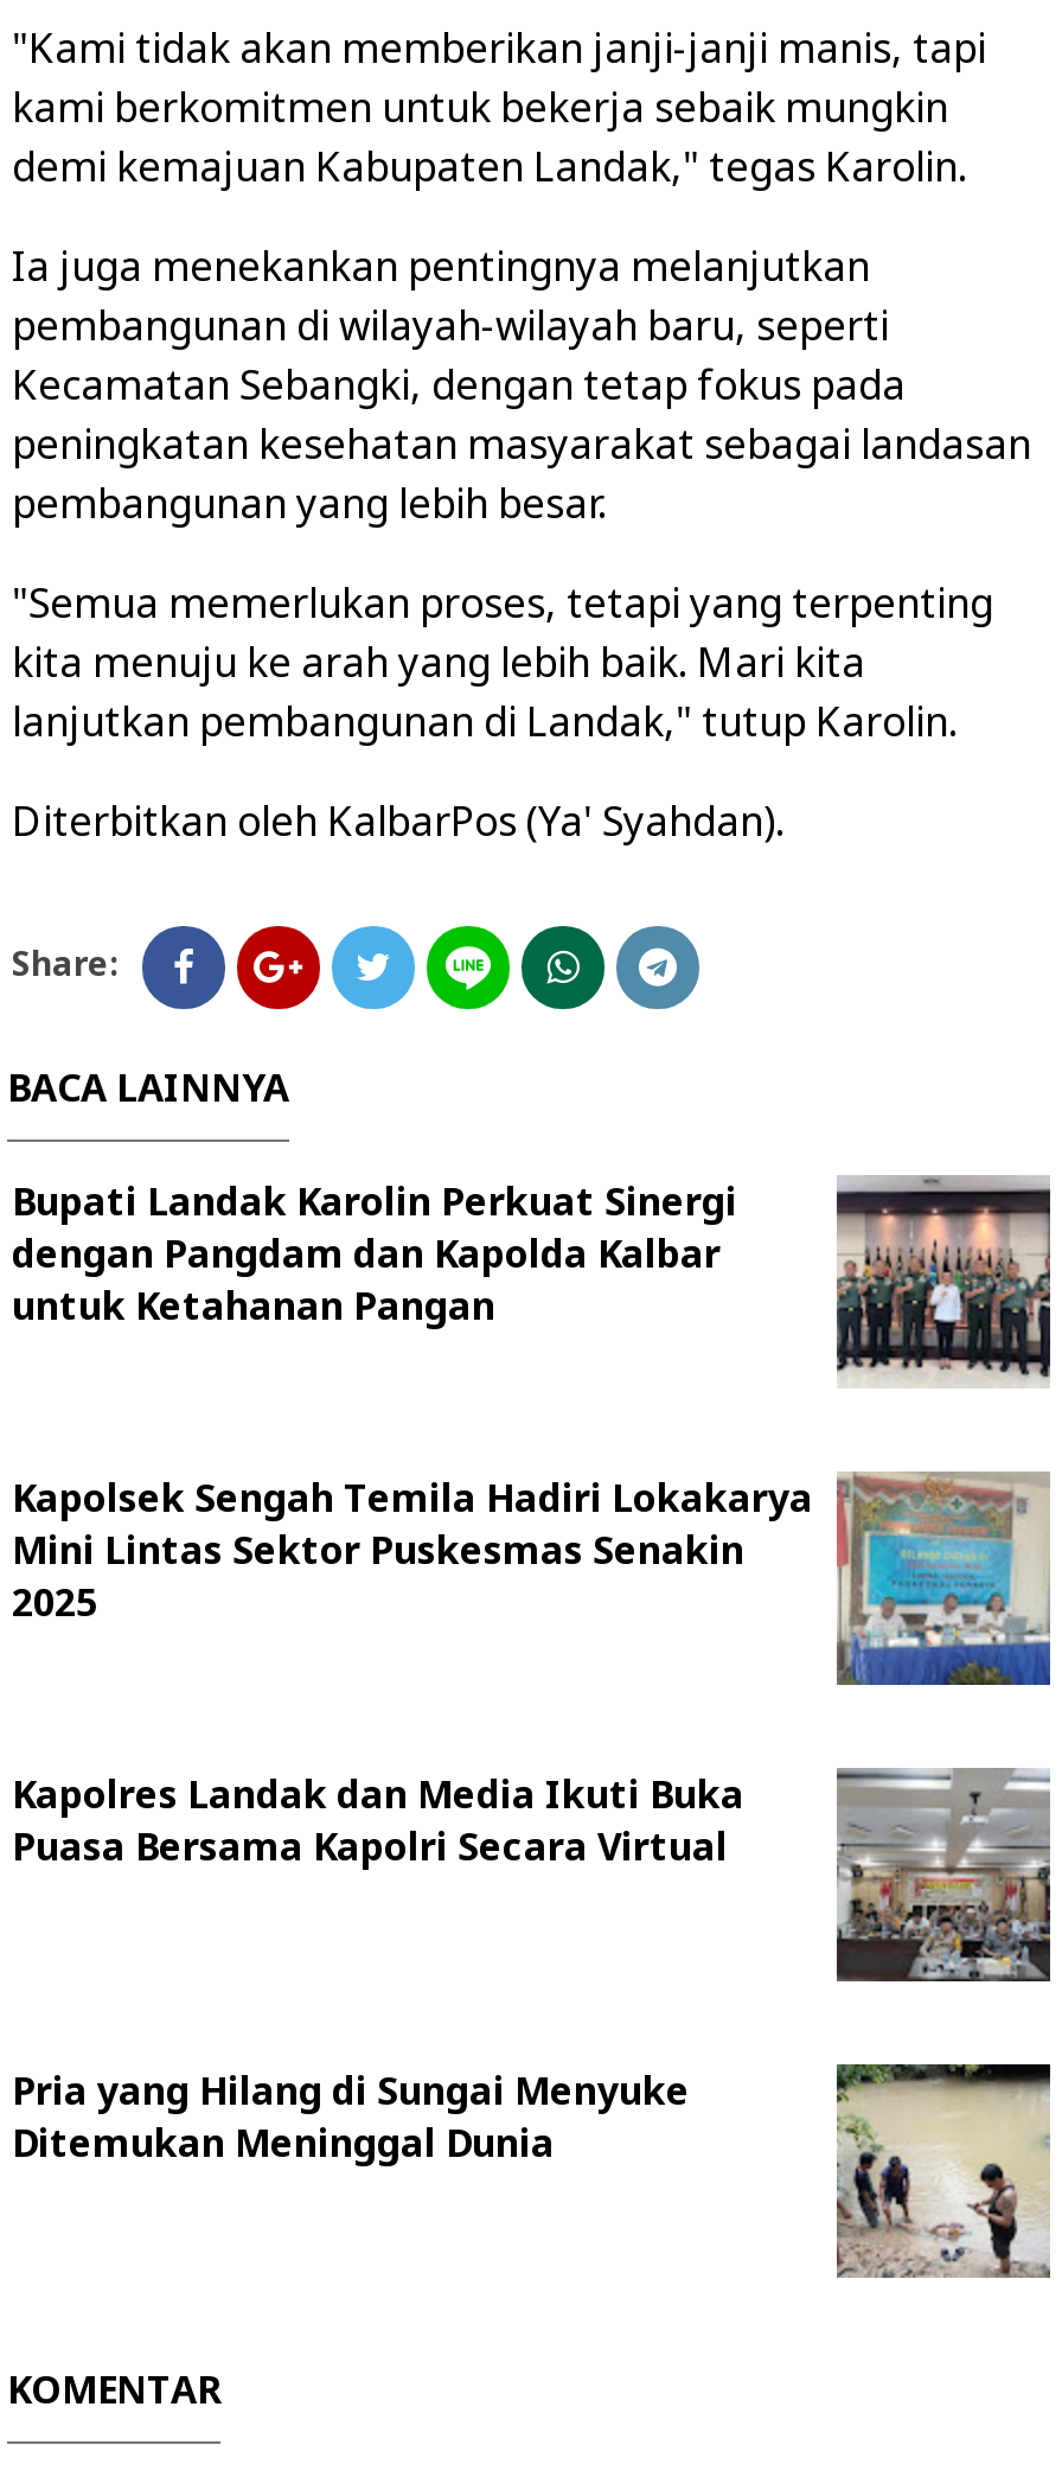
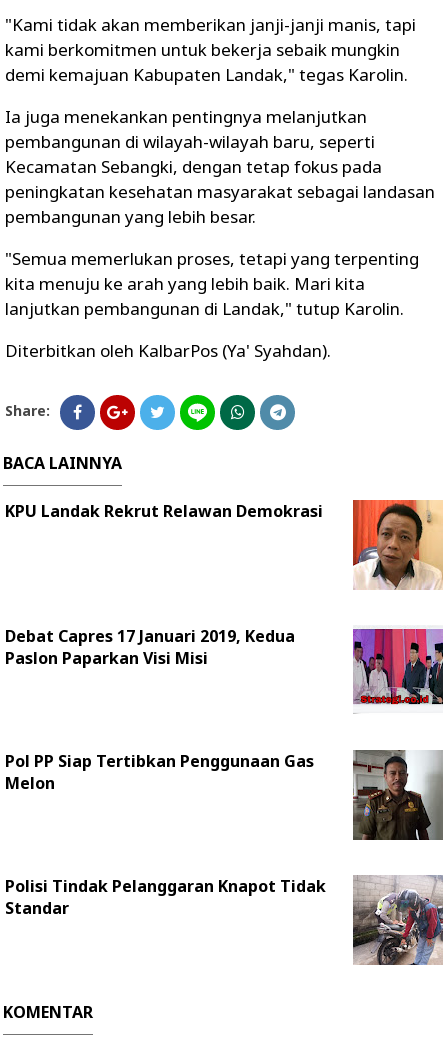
[12,1176,737,1332] Bupati Landak Karolin Perkuat Sinergi | dengan Pangdam dan Kapolda Kalbar | untuk Ketahanan Pangan -> [5,500,323,522] KPU Landak Rekrut Relawan Demokrasi
[834,1175,1053,1386] [image] -> [352,499,443,590] [image]
[12,1472,813,1628] Kapolsek Sengah Temila Hadiri Lokakarya | Mini Lintas Sektor Puskesmas Senakin | 2025 -> [5,625,295,669] Debat Capres 17 Januari 2019, Kedua | Paslon Paparkan Visi Misi
[834,1471,1053,1687] [image] -> [353,626,444,715] [image]
[12,1768,1050,1981] [image] | Kapolres Landak dan Media Ikuti Buka | Puasa Bersama Kapolri Secara Virtual -> [5,750,443,840] [image] | Pol PP Siap Tertibkan Penggunaan Gas | Melon
[12,2065,690,2169] Pria yang Hilang di Sungai Menyuke | Ditemukan Meninggal Dunia -> [5,875,326,919] Polisi Tindak Pelanggaran Knapot Tidak | Standar
[834,2062,1050,2280] [image] -> [352,875,443,965] [image]

